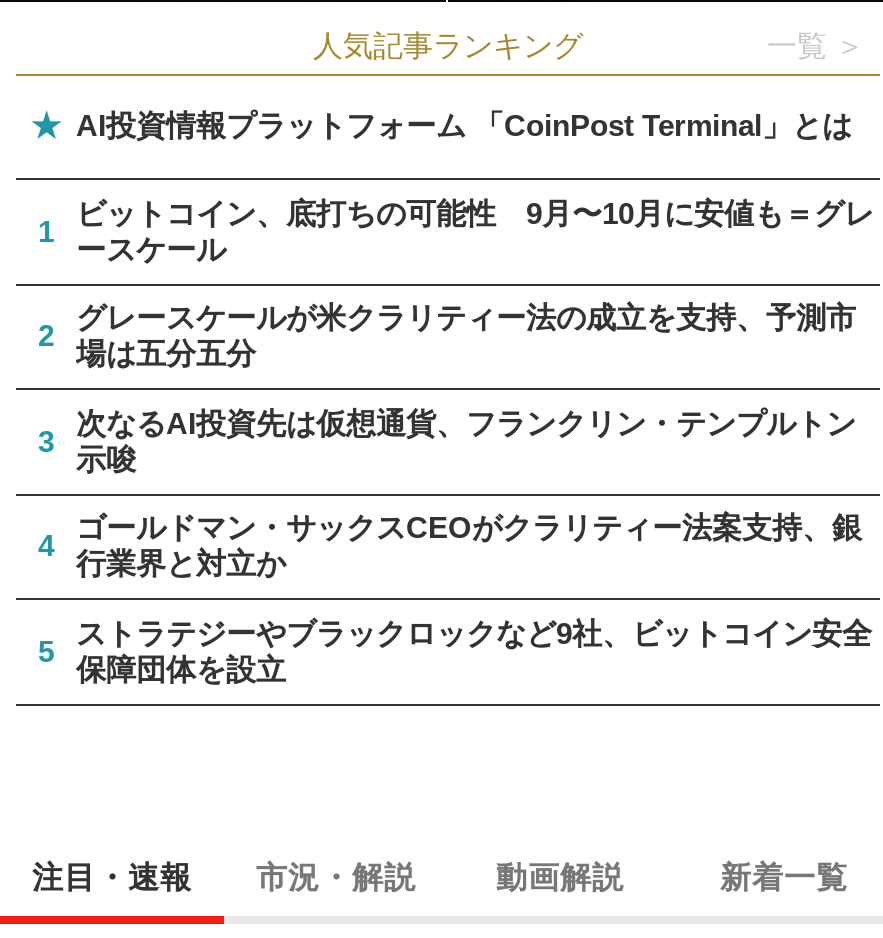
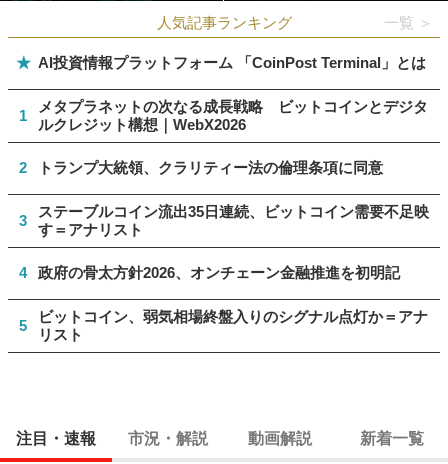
[76,196,874,266] ビットコイン、底打ちの可能性 9月〜10月に安値も＝グレ | ースケール -> [38,98,428,133] メタプラネットの次なる成長戦略 ビットコインとデジタ | ルクレジット構想｜WebX2026
[76,301,856,371] グレースケールが米クラリティー法の成立を支持、予測市 | 場は五分五分 -> [38,159,383,176] トランプ大統領、クラリティー法の倫理条項に同意
[76,406,856,476] 次なるAI投資先は仮想通貨、フランクリン・テンプルトン | 示唆 -> [38,203,429,238] ステーブルコイン流出35日連続、ビットコイン需要不足映 | す＝アナリスト
[76,511,862,581] ゴールドマン・サックスCEOがクラリティー法案支持、銀 | 行業界と対立か -> [38,264,400,281] 政府の骨太方針2026、オンチェーン金融推進を初明記
[76,616,872,686] ストラテジーやブラックロックなど9社、ビットコイン安全 | 保障団体を設立 -> [38,308,428,343] ビットコイン、弱気相場終盤入りのシグナル点灯か＝アナ | リスト

